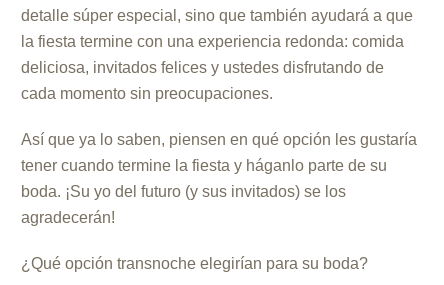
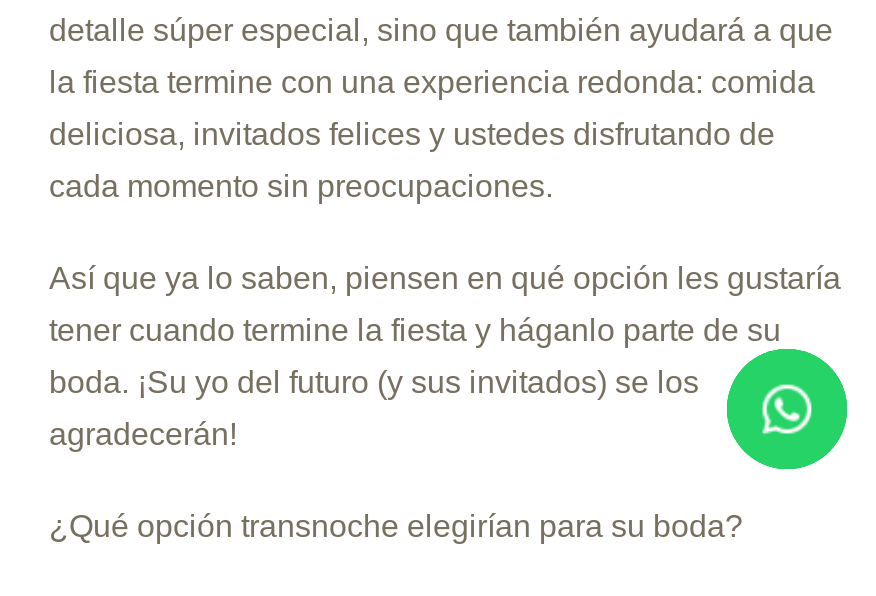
none -> [725,347,849,471] [image]

